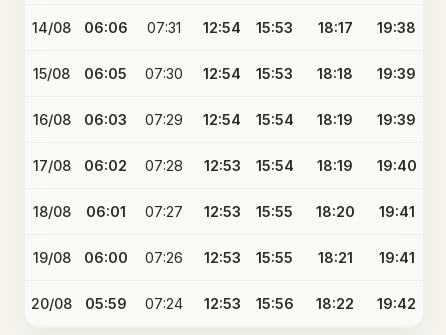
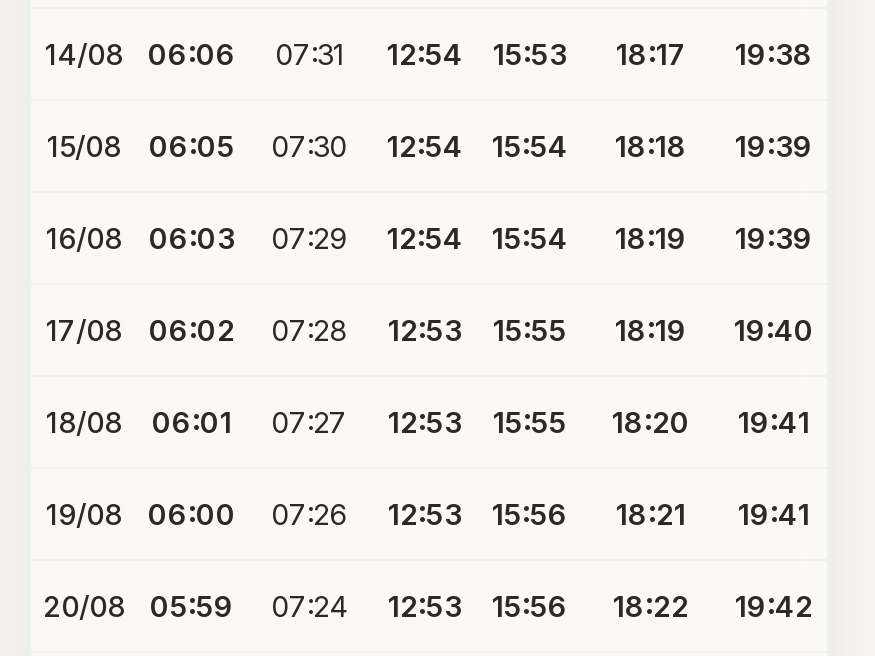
[33,65,416,82] 15/08 06:05 07:30 12:54 15:53 18:18 19:39 -> [47,129,813,163] 15/08 06:05 07:30 12:54 15:54 18:18 19:39
[32,157,416,174] 17/08 06:02 07:28 12:53 15:54 18:19 19:40 -> [46,313,814,347] 17/08 06:02 07:28 12:53 15:55 18:19 19:40
[32,249,414,266] 19/08 06:00 07:26 12:53 15:55 18:21 19:41 -> [46,497,810,531] 19/08 06:00 07:26 12:53 15:56 18:21 19:41

